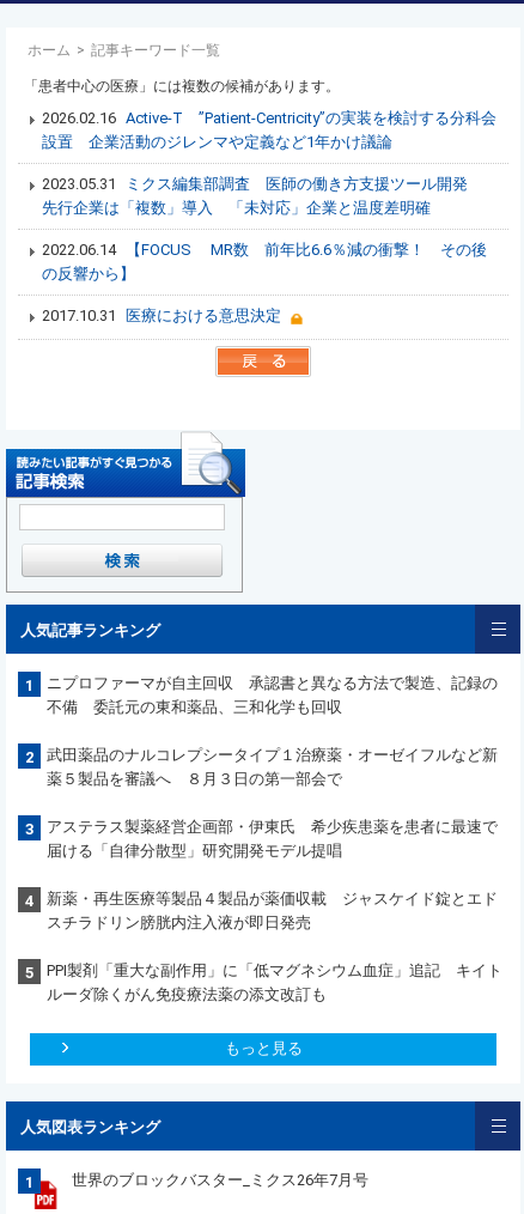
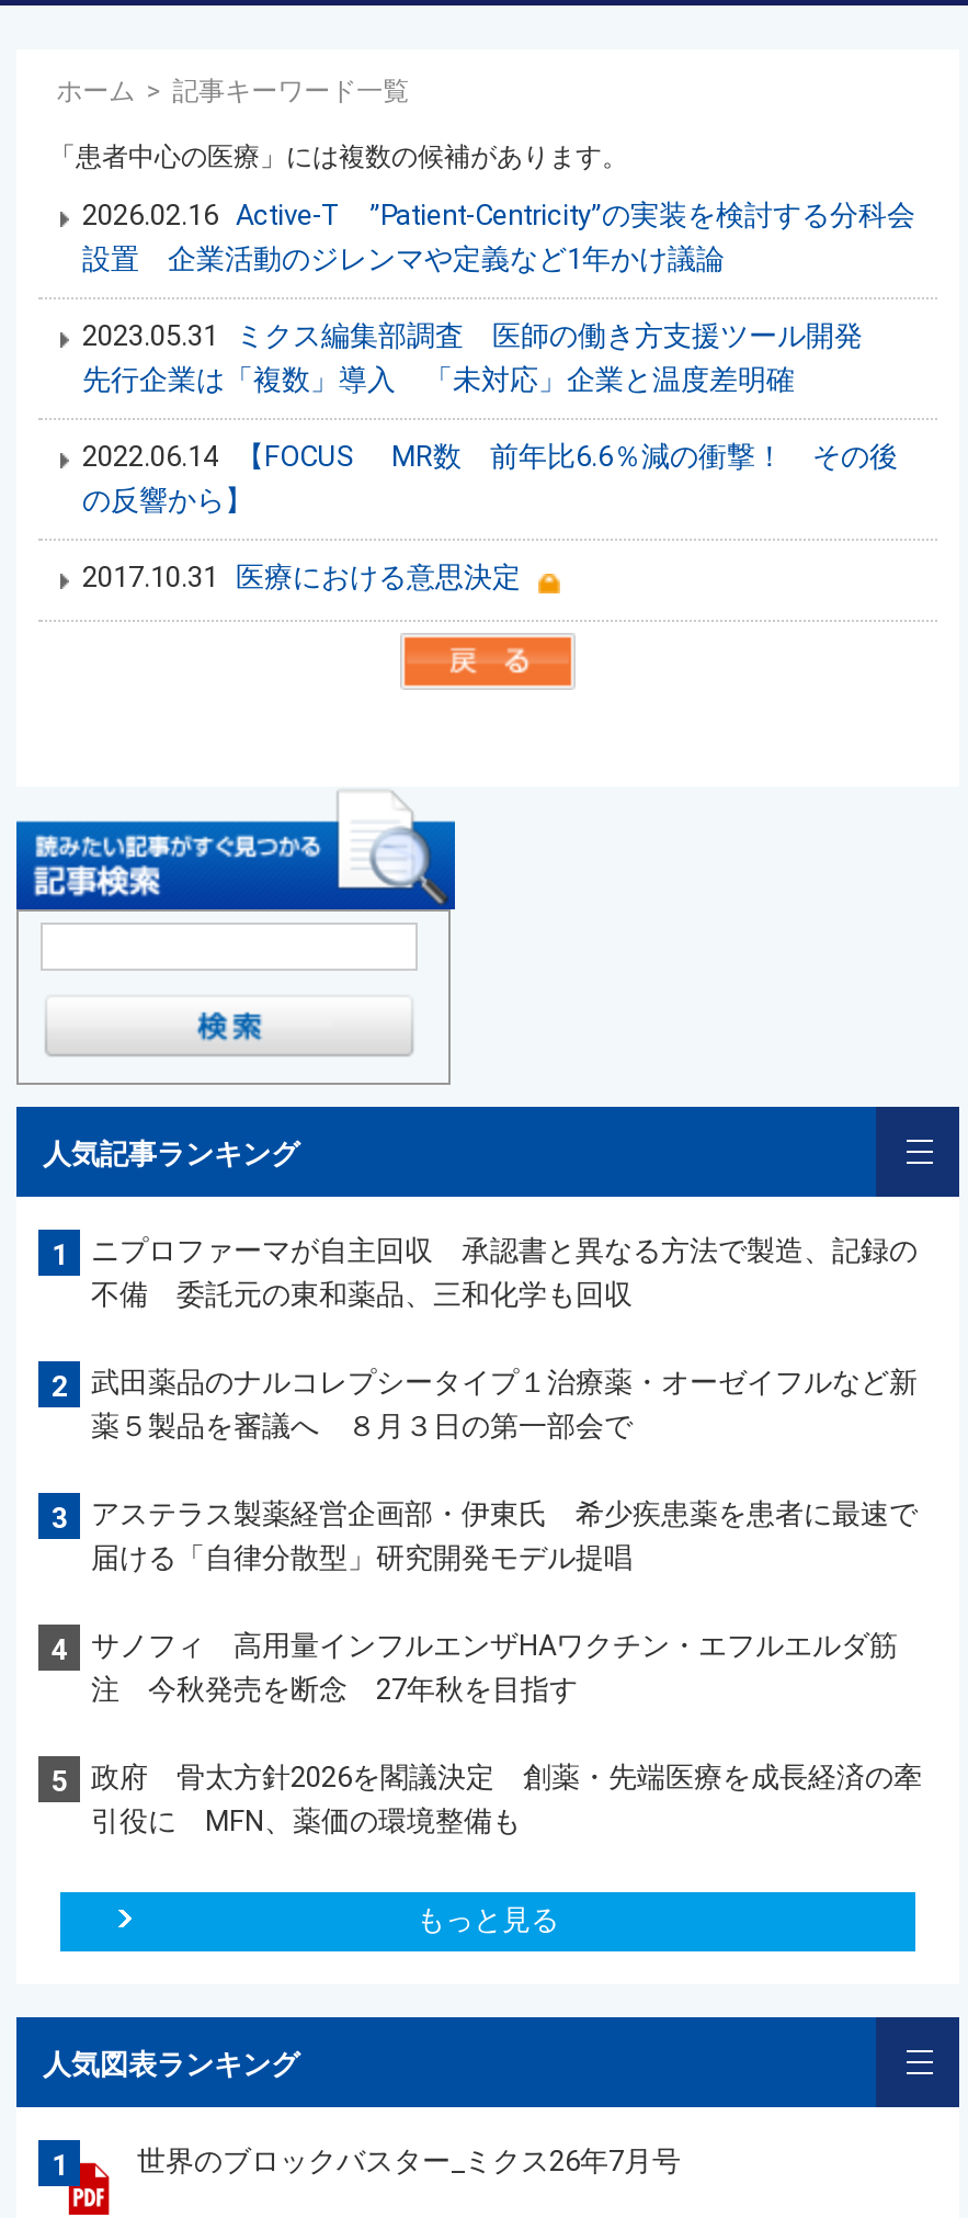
[47,890,498,931] 新薬・再生医療等製品４製品が薬価収載 ジャスケイド錠とエド | スチラドリン膀胱内注入液が即日発売 -> [91,1629,898,1706] サノフィ 高用量インフルエンザHAワクチン・エフルエルダ筋 | 注 今秋発売を断念 27年秋を目指す
[47,961,502,1003] PPI製剤「重大な副作用」に「低マグネシウム血症」追記 キイト | ルーダ除くがん免疫療法薬の添文改訂も -> [91,1761,922,1837] 政府 骨太方針2026を閣議決定 創薬・先端医療を成長経済の牽 | 引役に MFN、薬価の環境整備も

